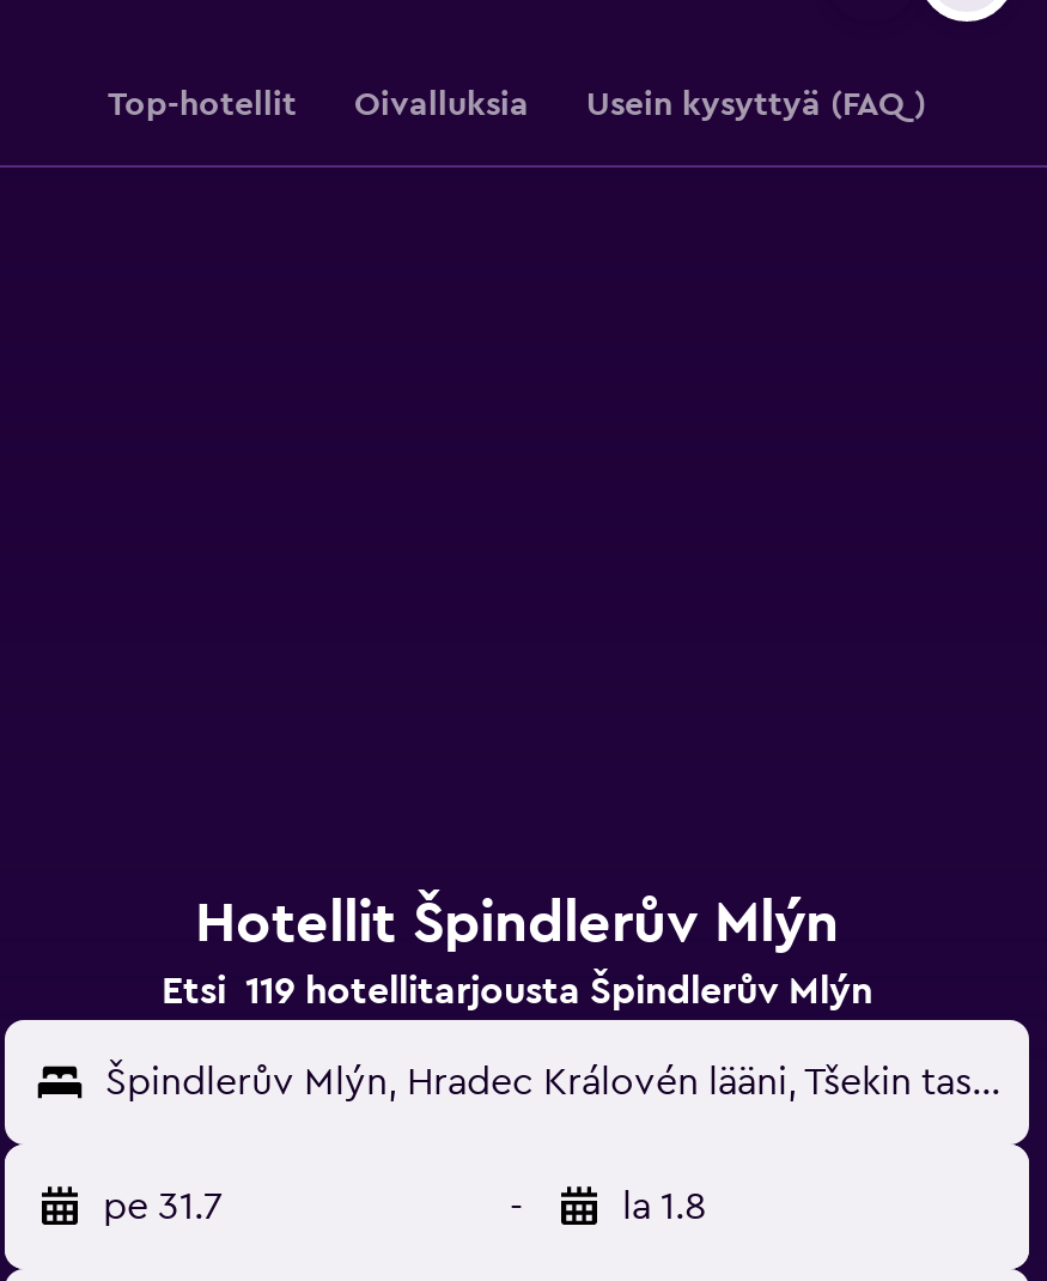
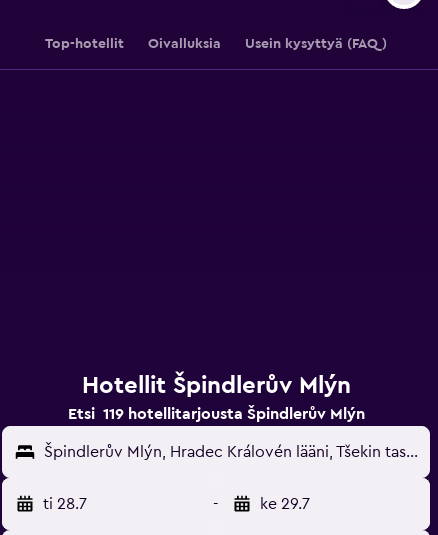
[103,1188,223,1226] pe 31.7 -> [43,496,87,512] ti 28.7
[622,1188,706,1226] la 1.8 -> [260,496,310,512] ke 29.7

